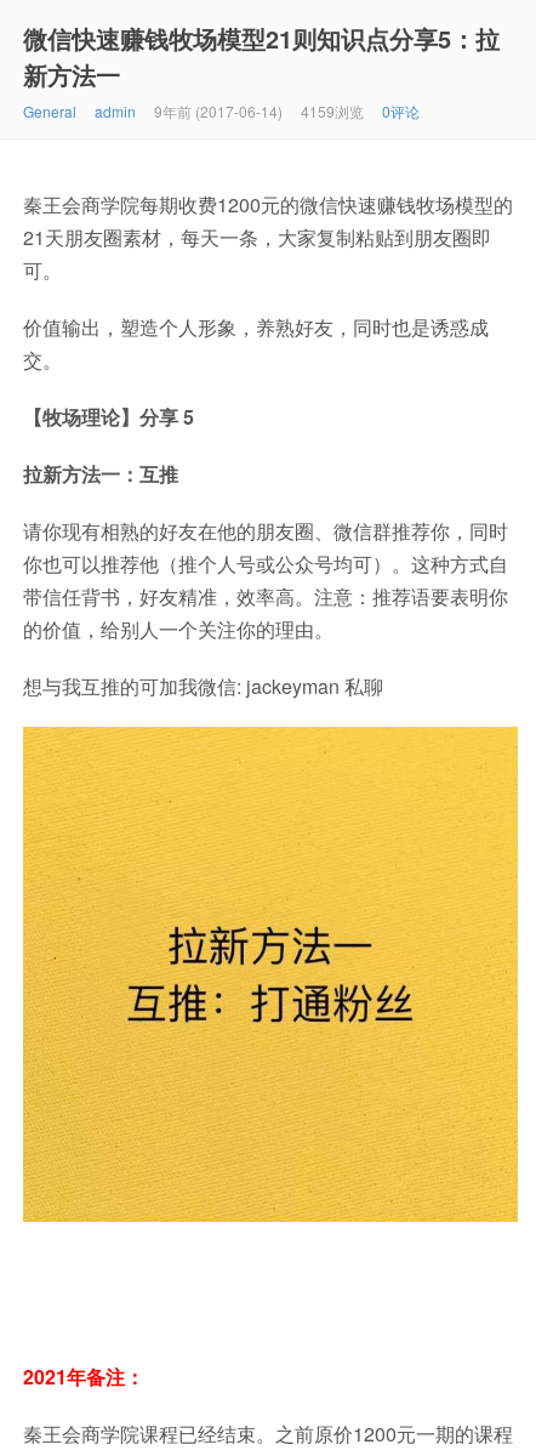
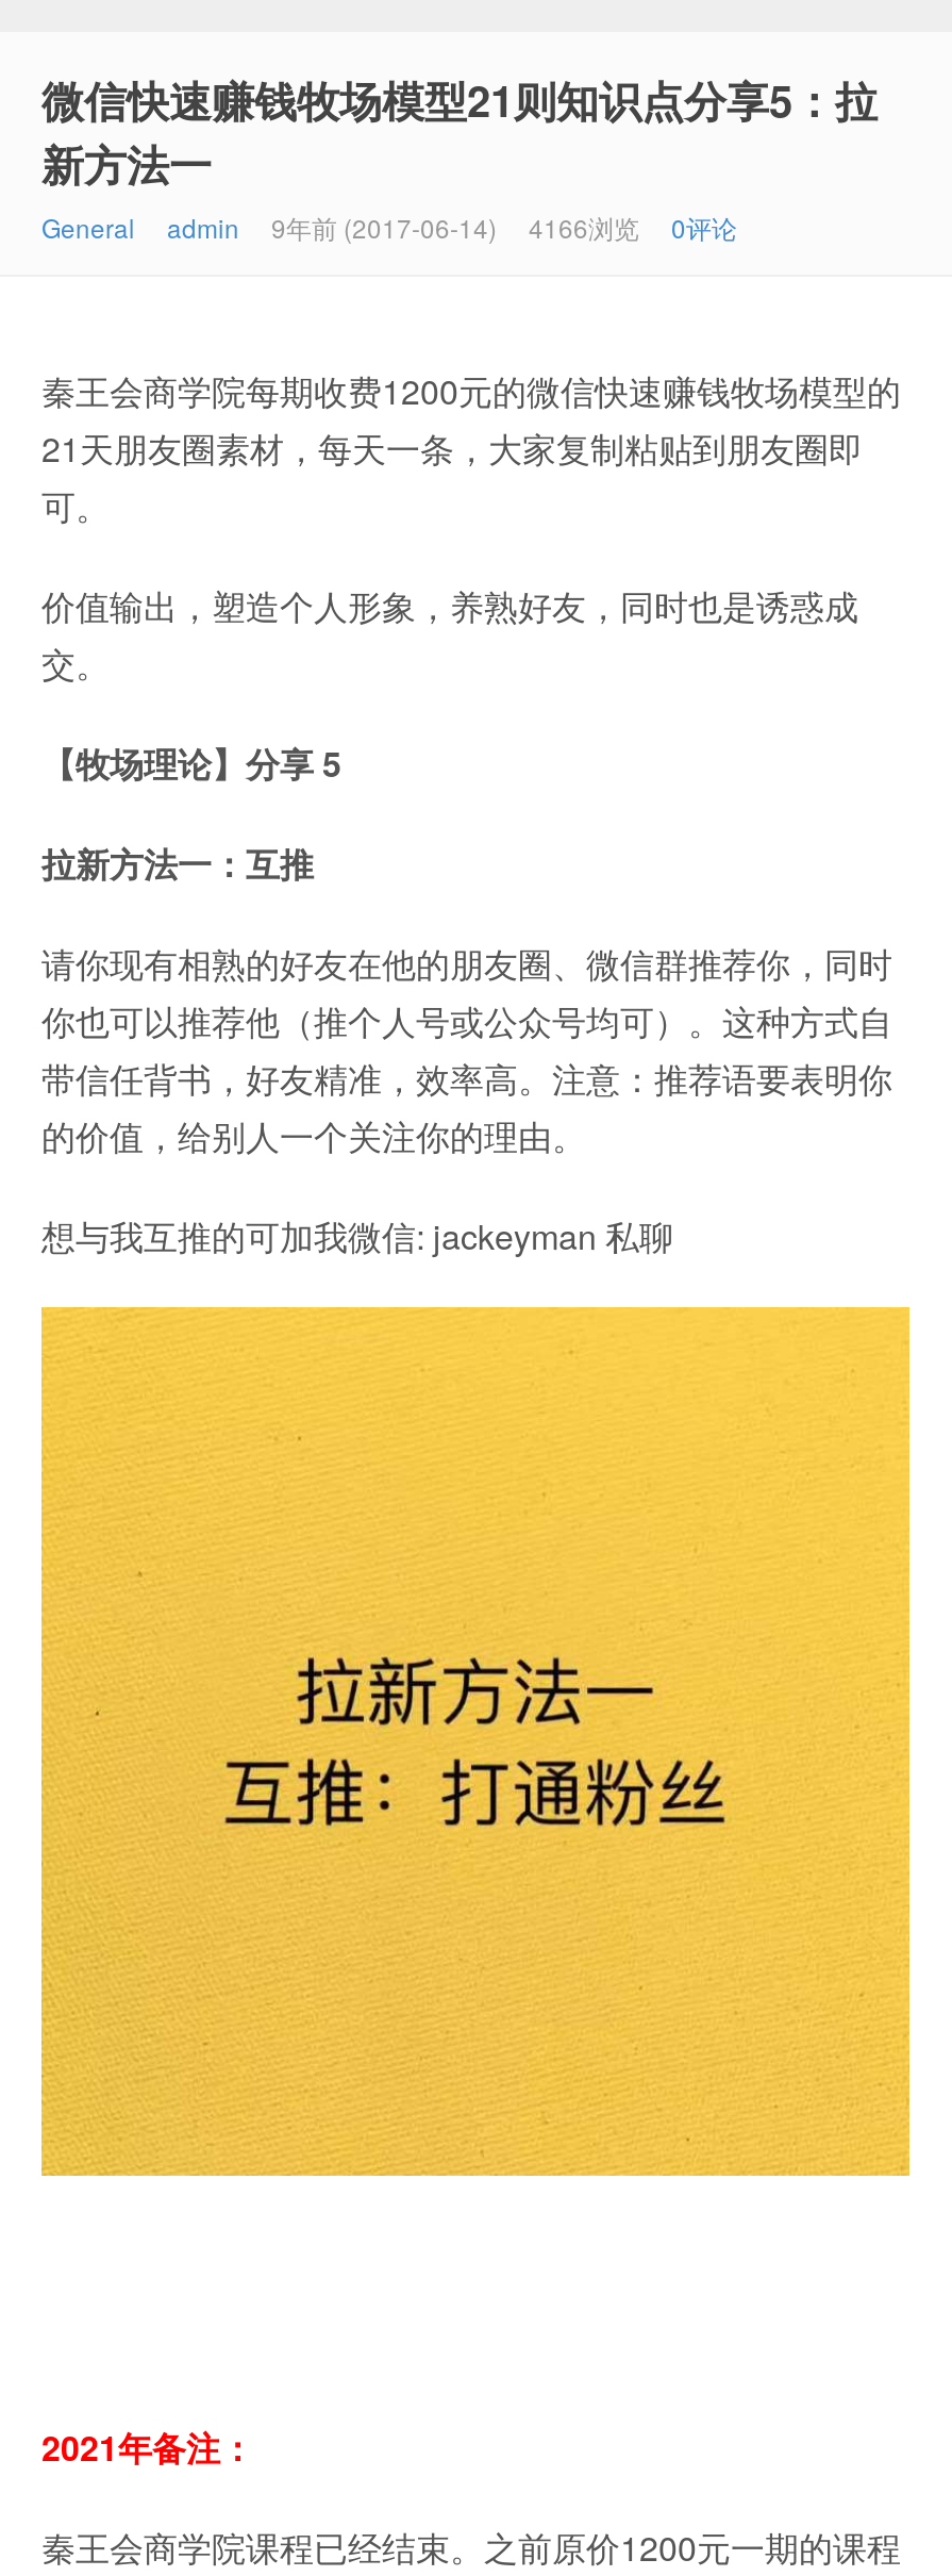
[23,101,420,121] General admin 9年前 (2017-06-14) 4159浏览 0评论 -> [41,209,737,245] General admin 9年前 (2017-06-14) 4166浏览 0评论

